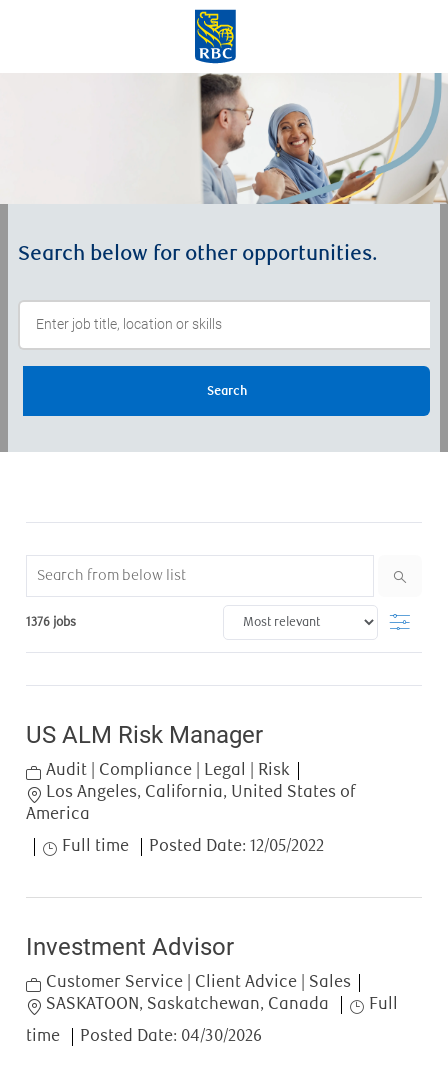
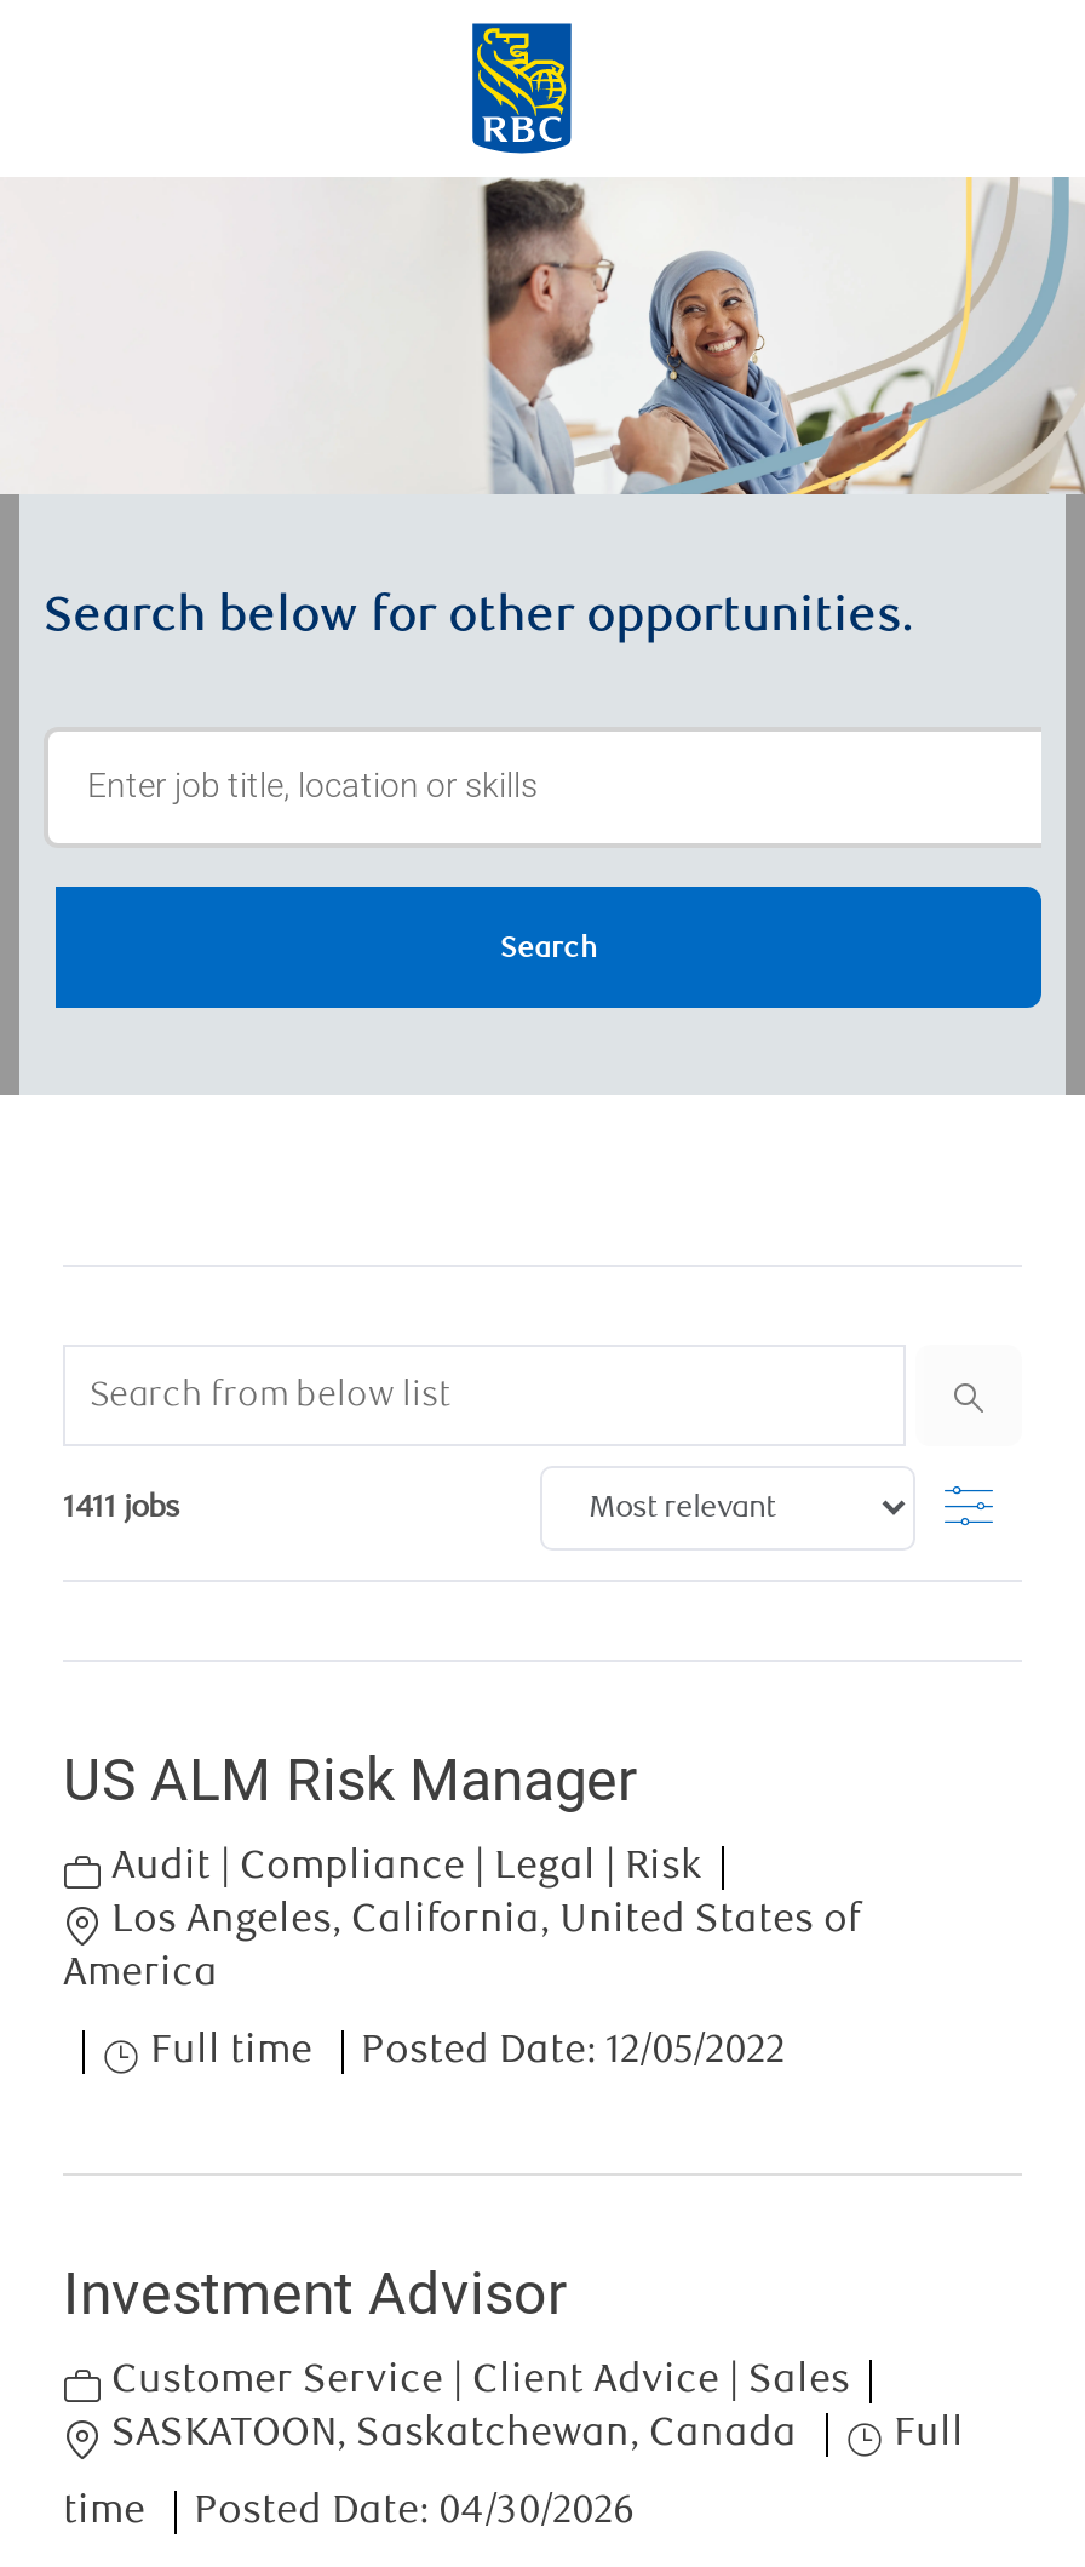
[26,614,76,630] 1376 jobs -> [63,1487,179,1526] 1411 jobs

